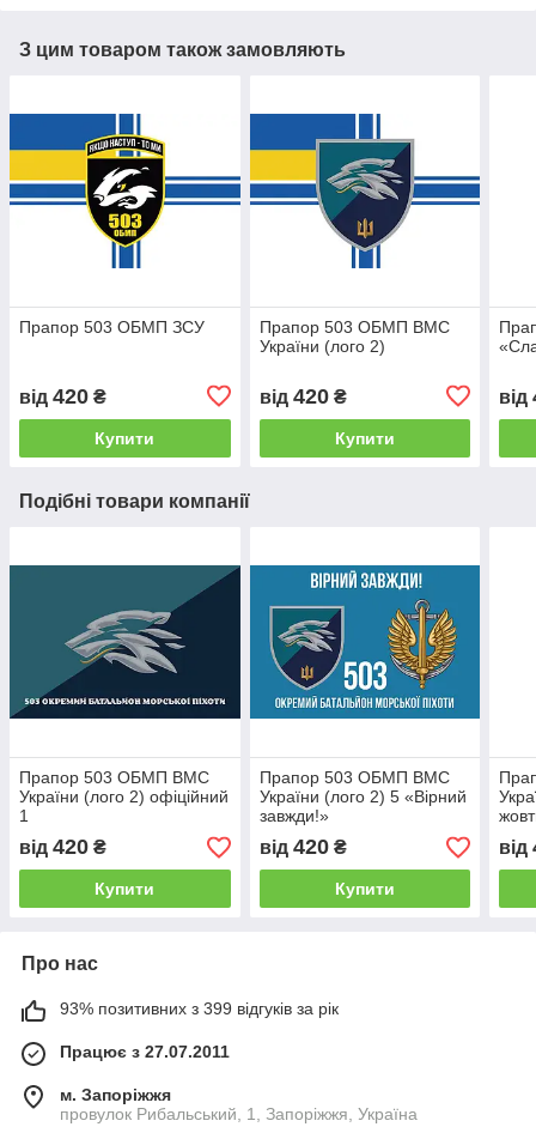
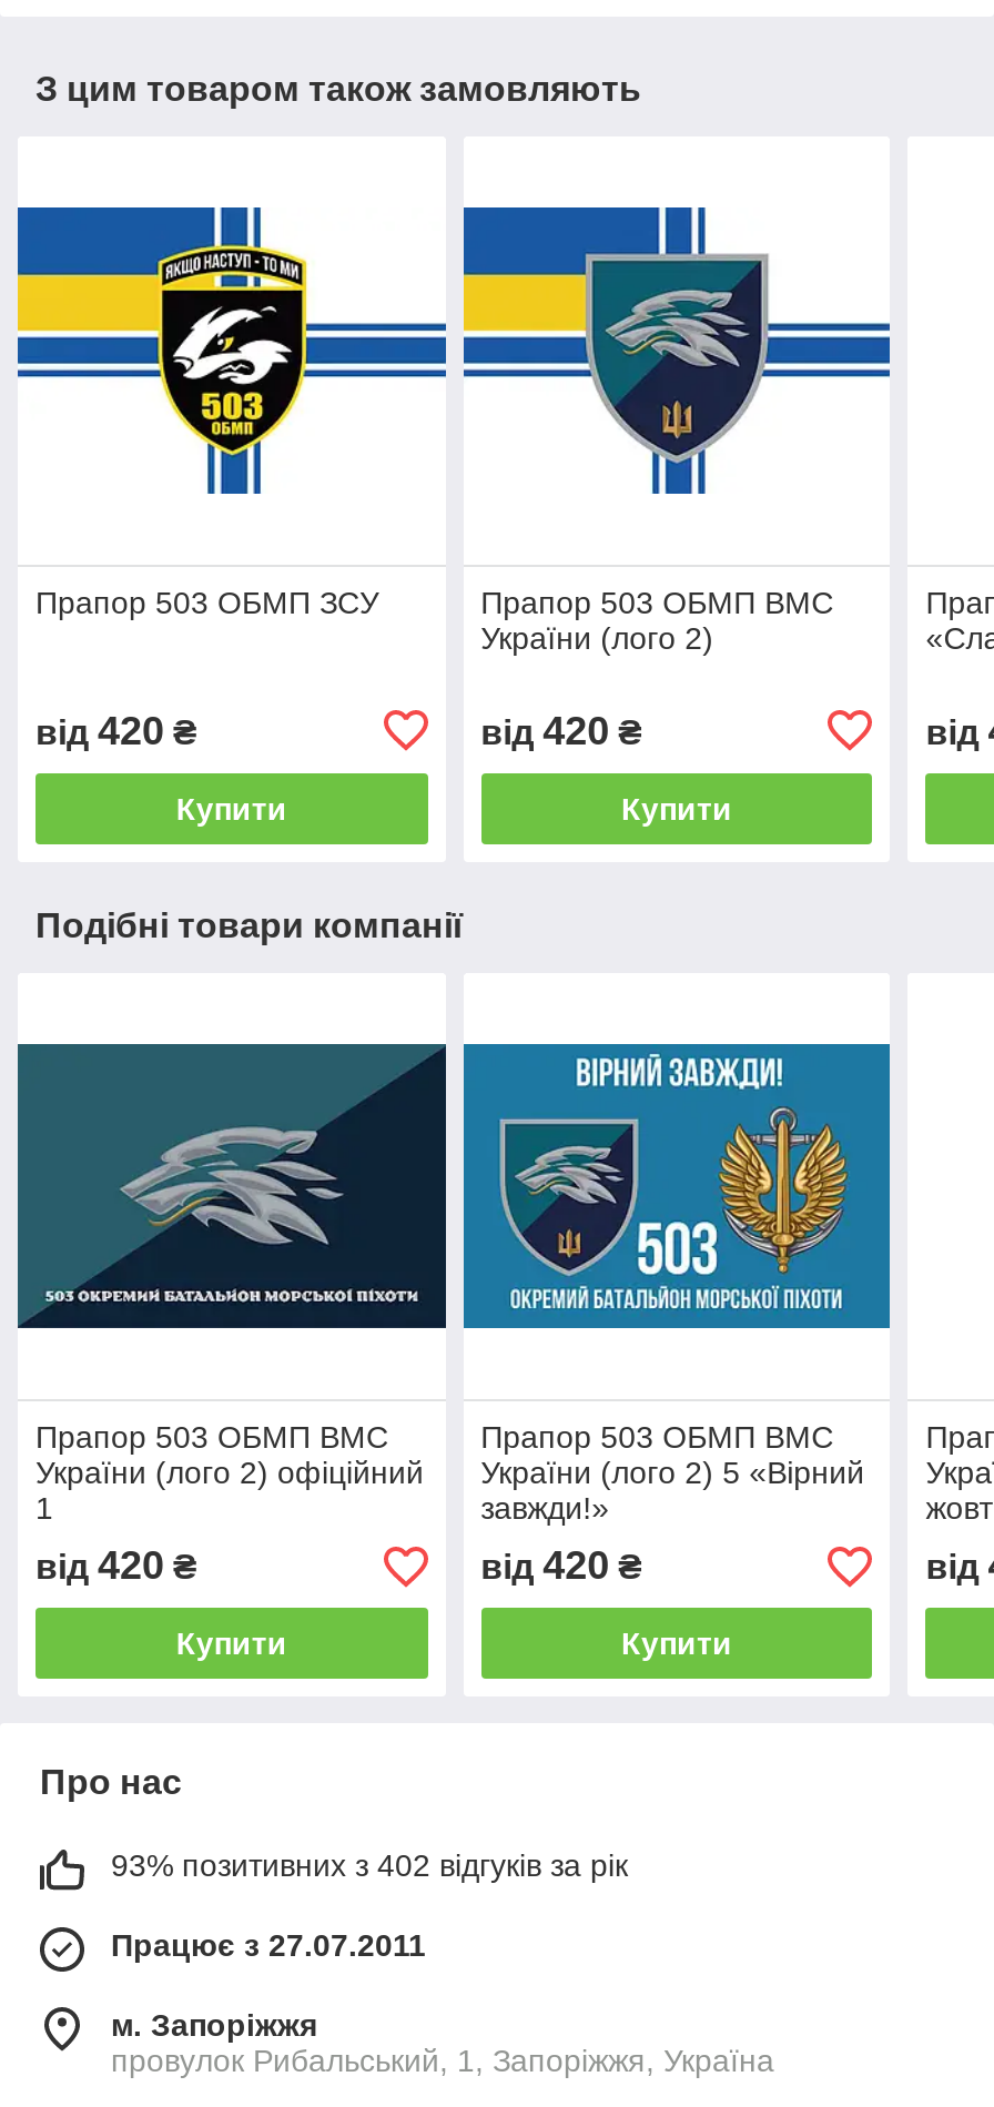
[60,999,339,1019] 93% позитивних з 399 відгуків за рік -> [111,1848,628,1884] 93% позитивних з 402 відгуків за рік

